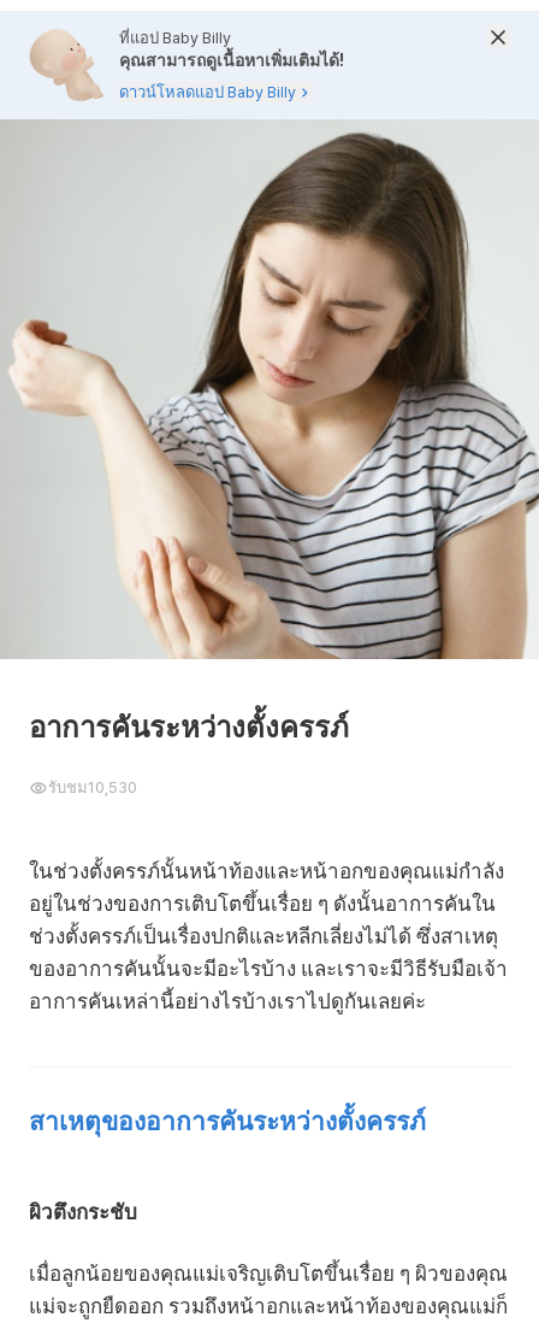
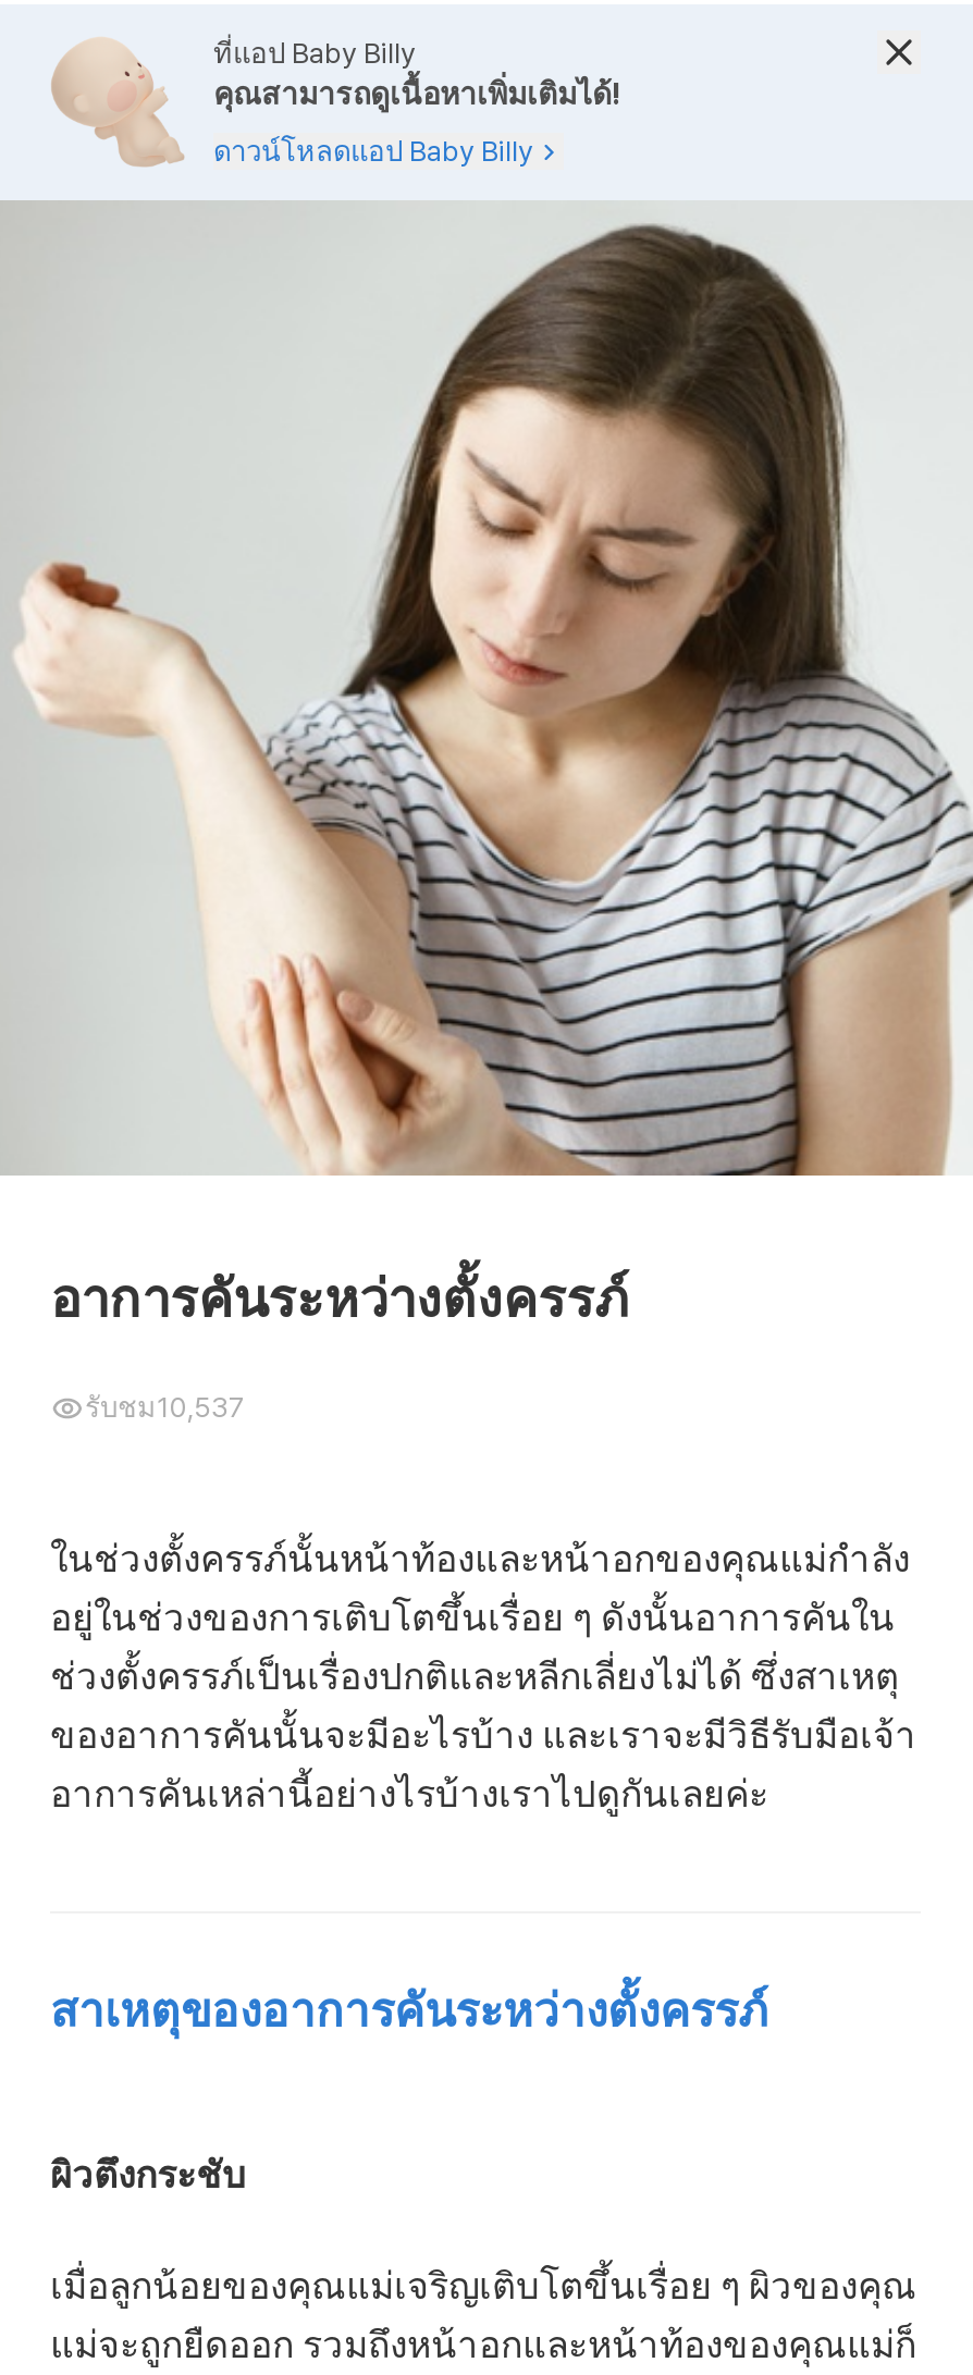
[48,778,137,796] รับชม10,530 -> [85,1391,246,1424] รับชม10,537

